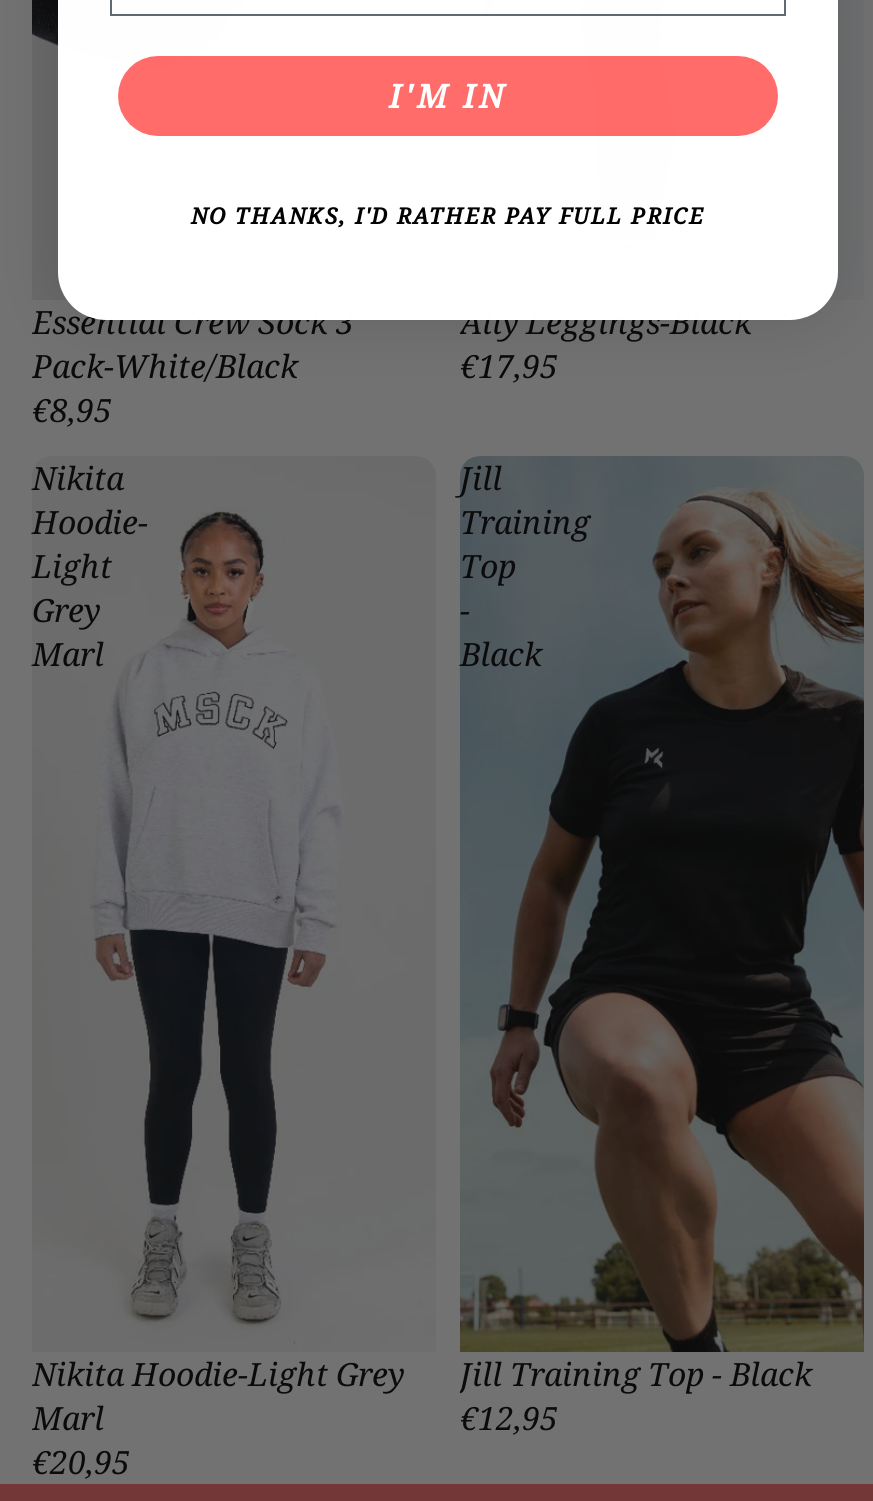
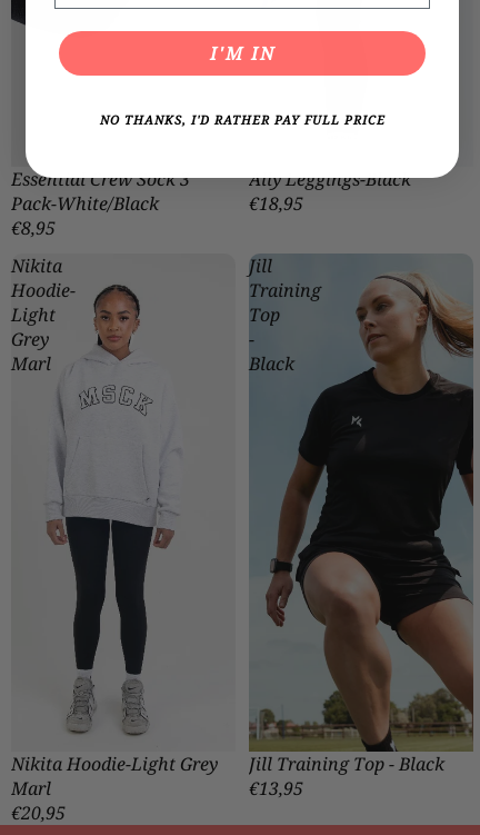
[460,344,558,388] €17,95 -> [249,191,303,216] €18,95
[460,1396,558,1440] €12,95 -> [249,776,303,801] €13,95

